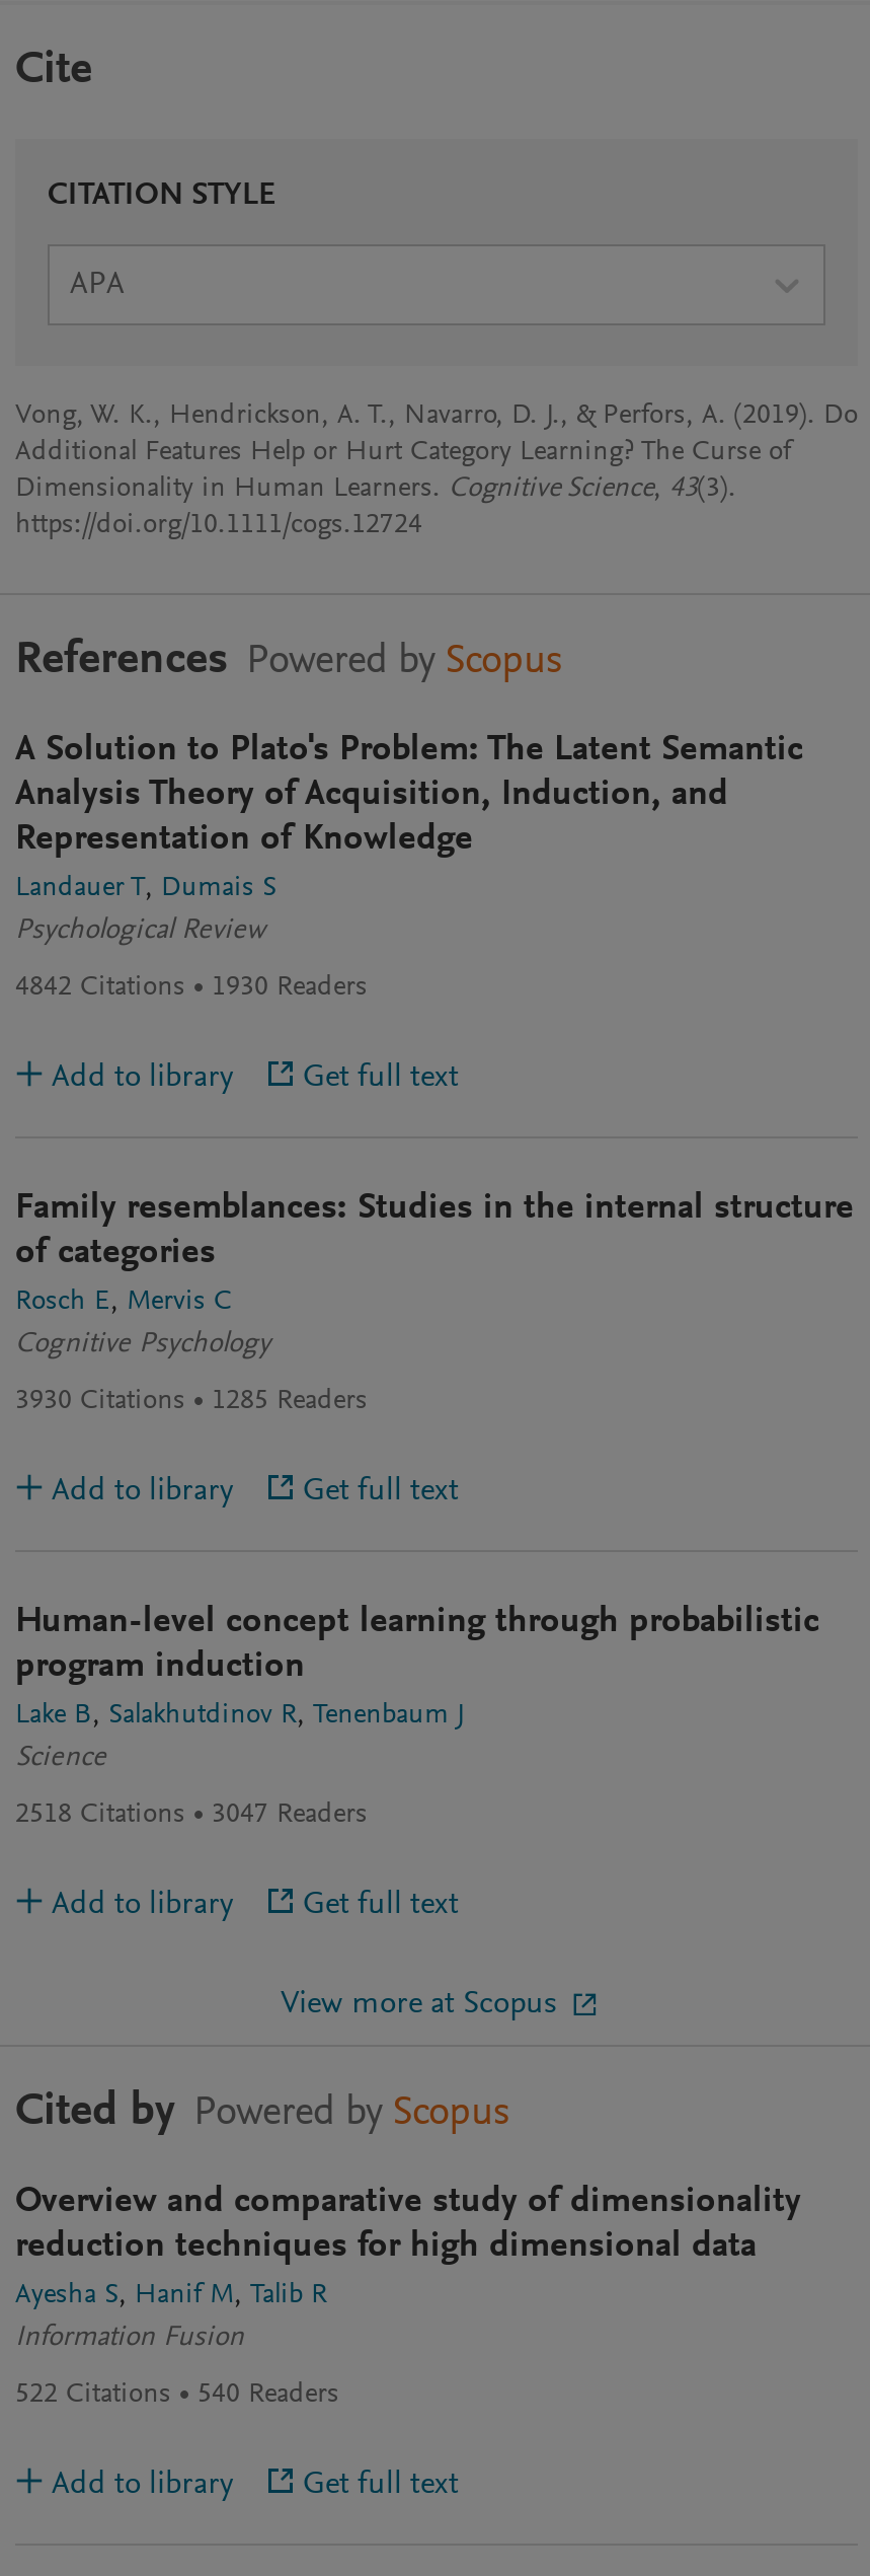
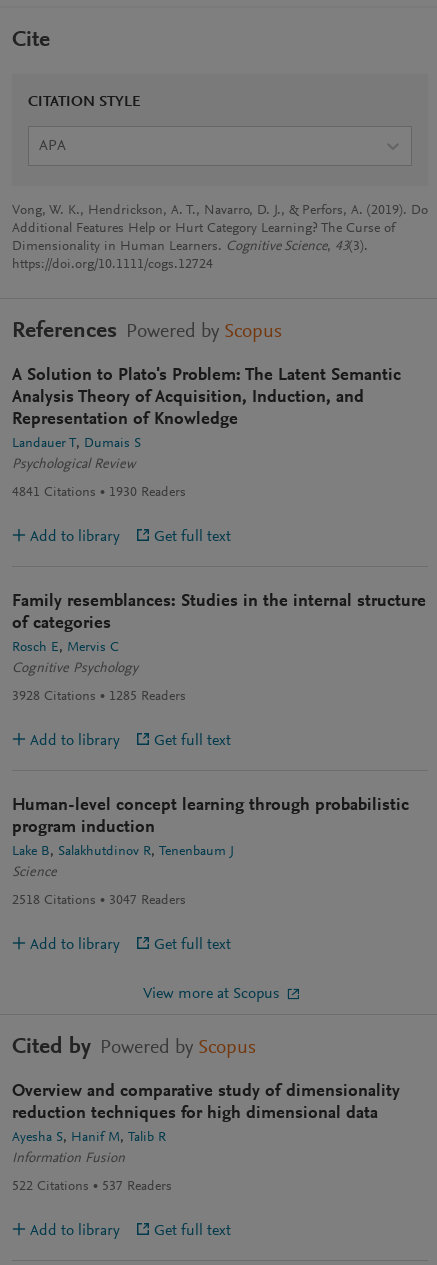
[15,974,368,1003] 4842 Citations 1930 Readers -> [12,486,186,500] 4841 Citations 1930 Readers
[15,1388,368,1416] 3930 Citations 1285 Readers -> [12,690,186,704] 3928 Citations 1285 Readers
[15,2382,339,2411] 522 Citations 540 Readers -> [12,1180,172,1194] 522 Citations 537 Readers

